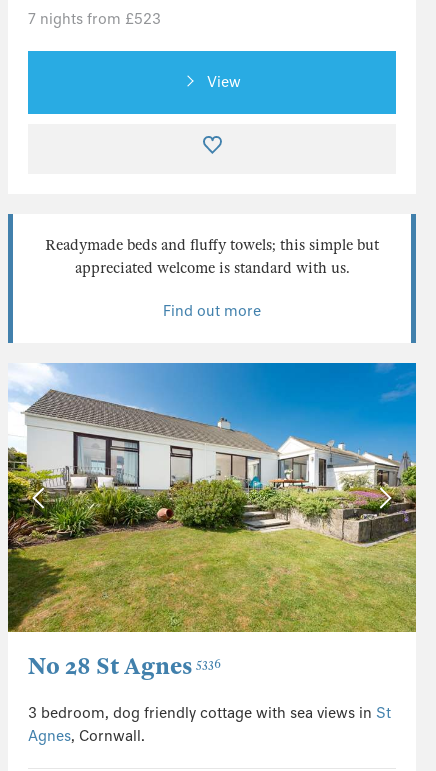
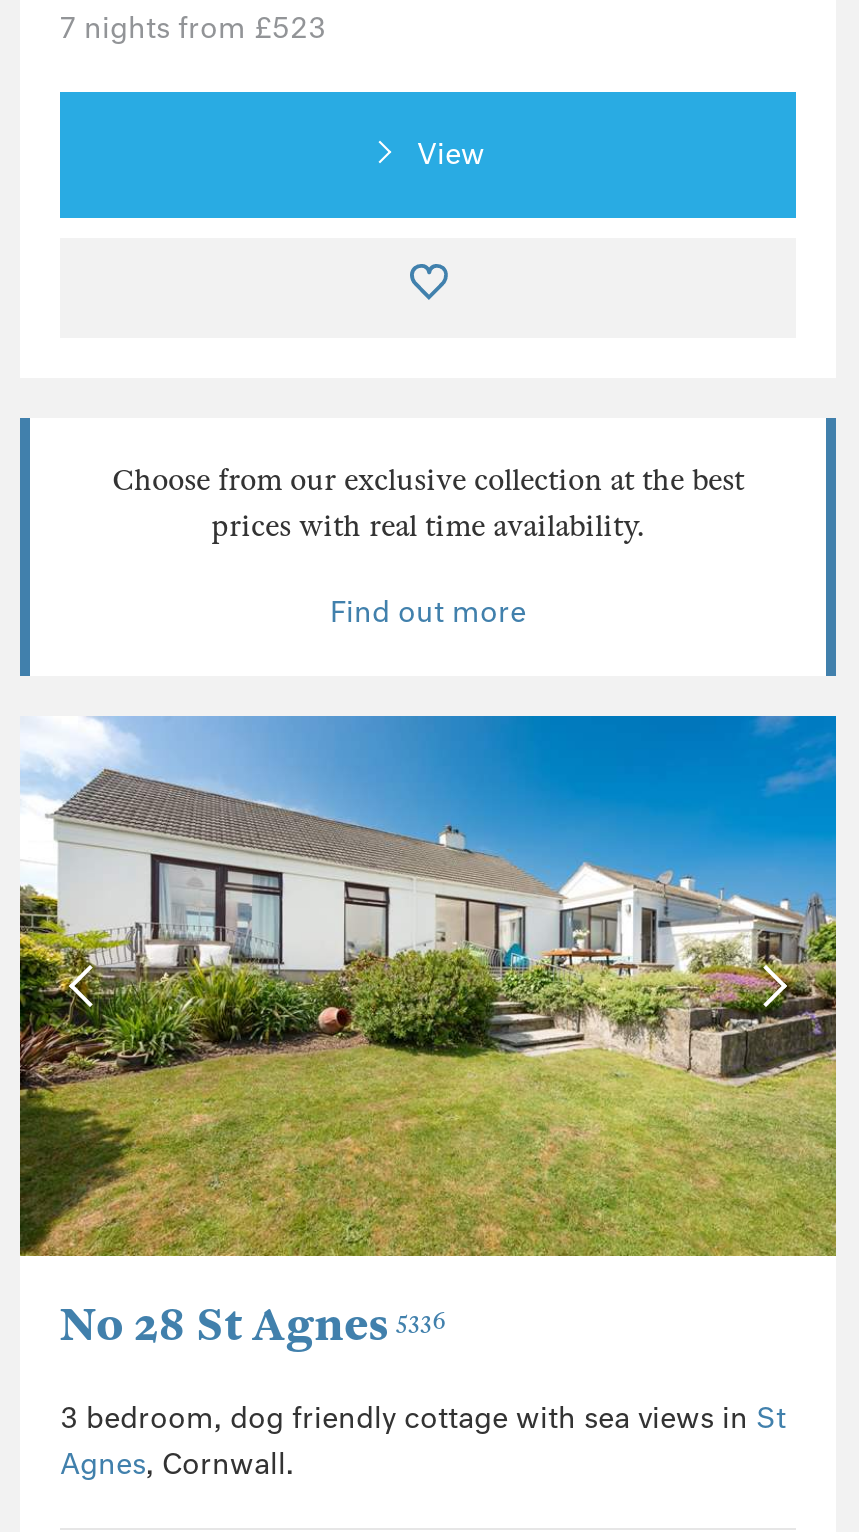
[45,236,379,277] Readymade beds and fluffy towels; this simple but | appreciated welcome is standard with us. -> [112,463,744,545] Choose from our exclusive collection at the best | prices with real time availability.

